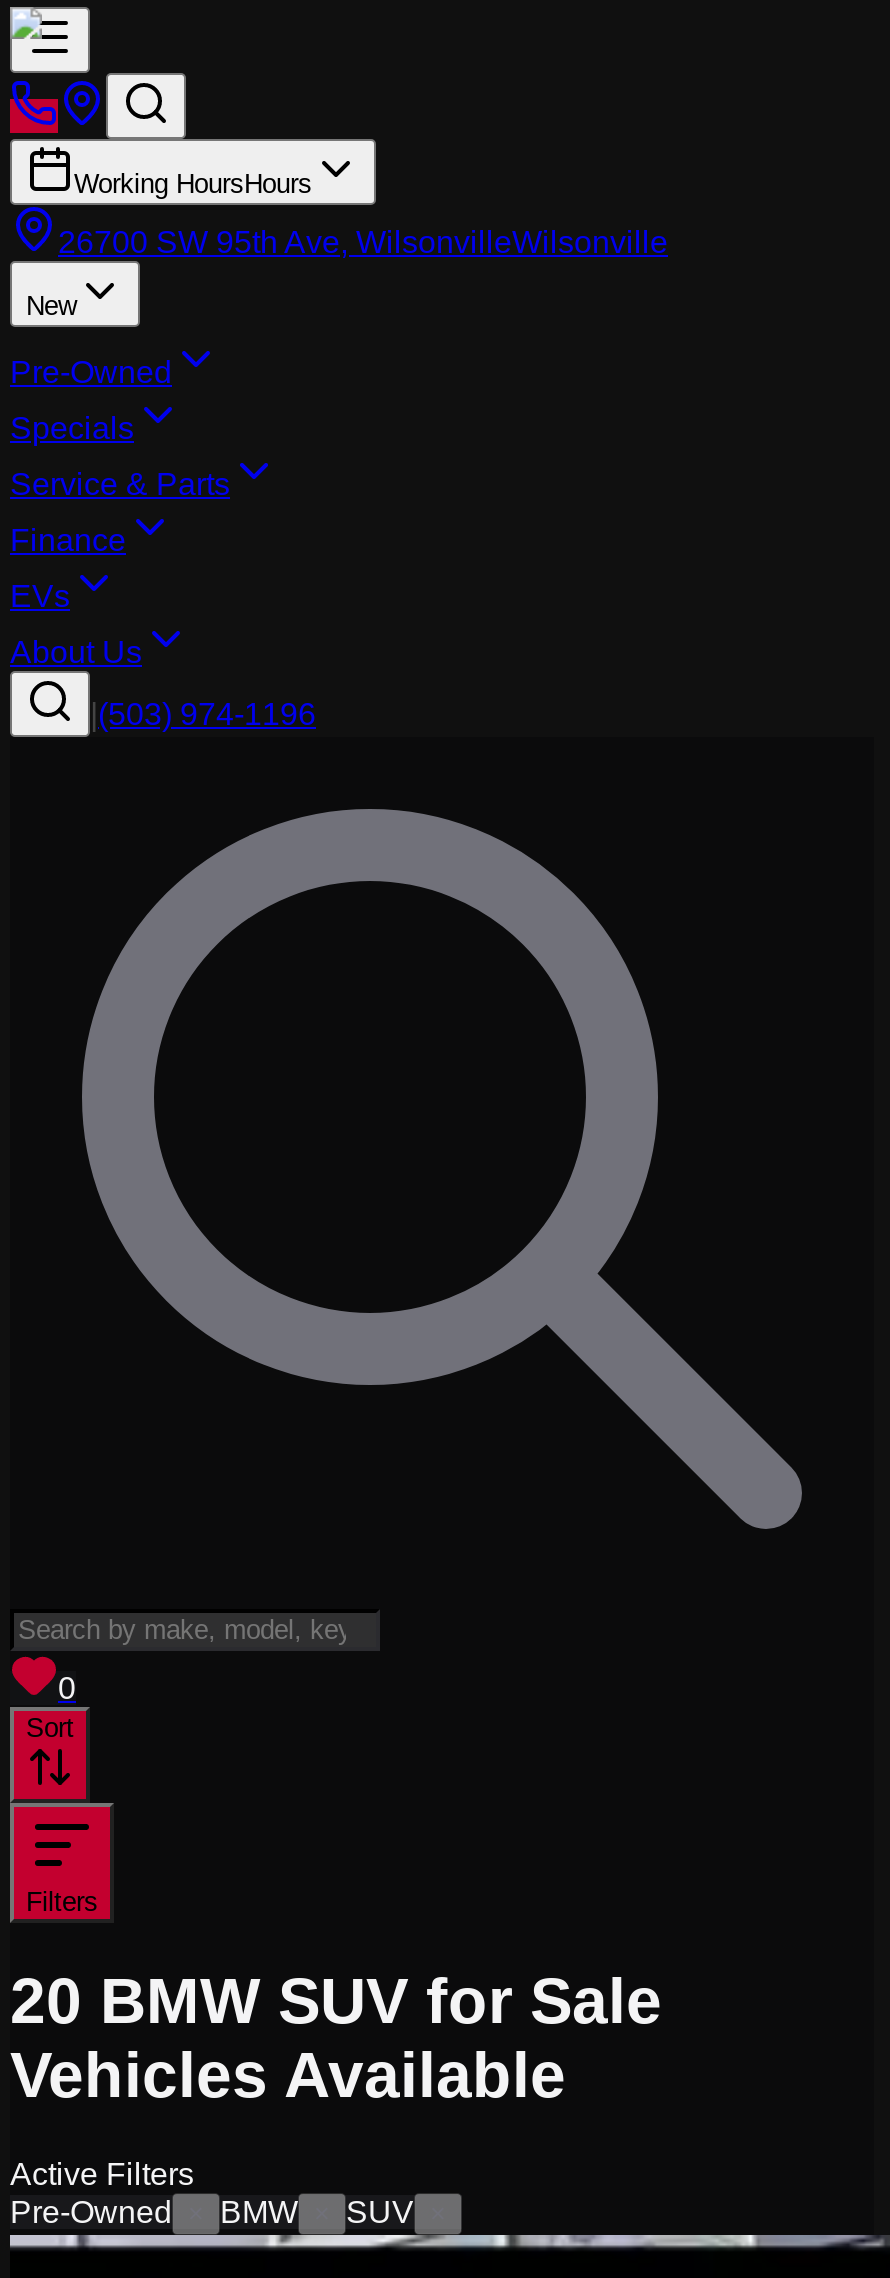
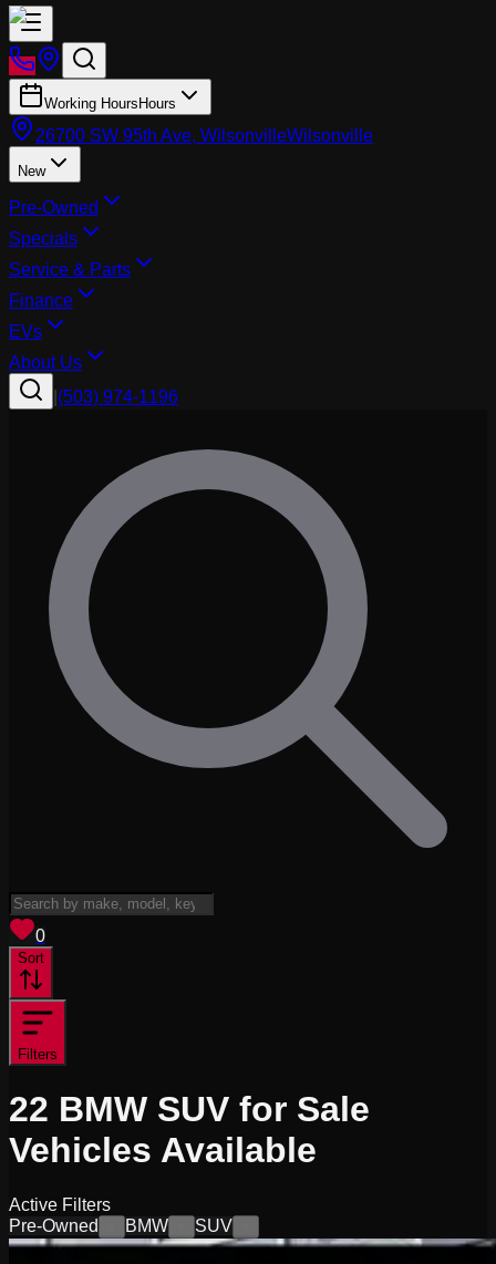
[10,1966,662,2038] 20 BMW SUV for Sale -> [9,1090,370,1129] 22 BMW SUV for Sale

